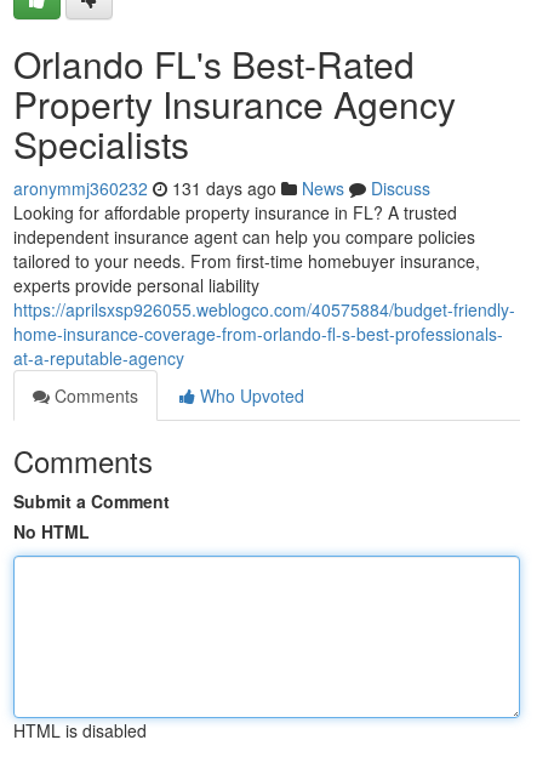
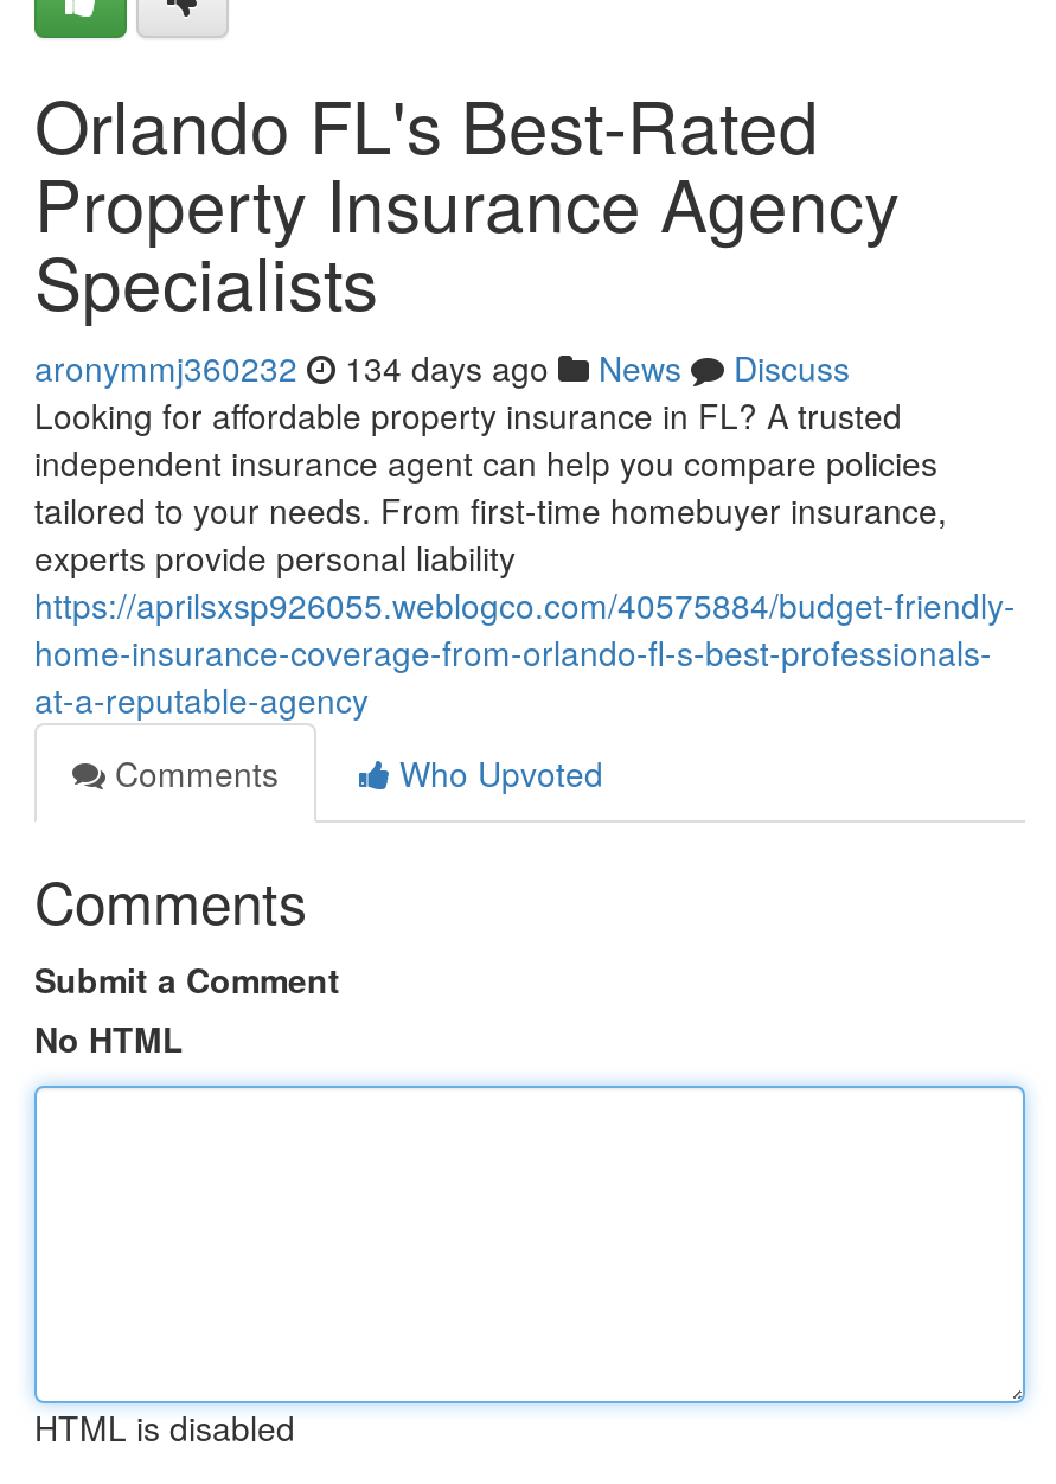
[13,176,430,200] aronymmj360232 131 days ago News Discuss -> [34,344,850,391] aronymmj360232 134 days ago News Discuss

